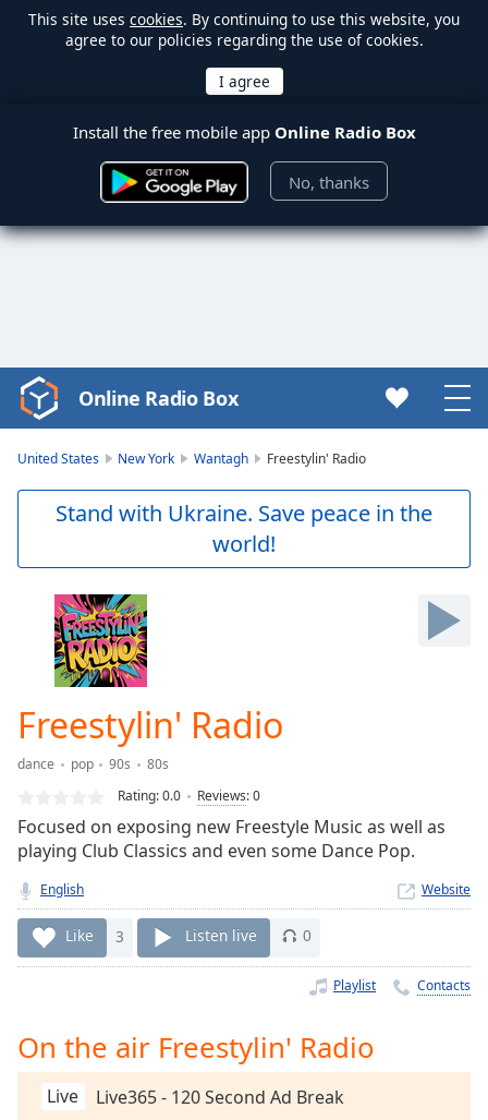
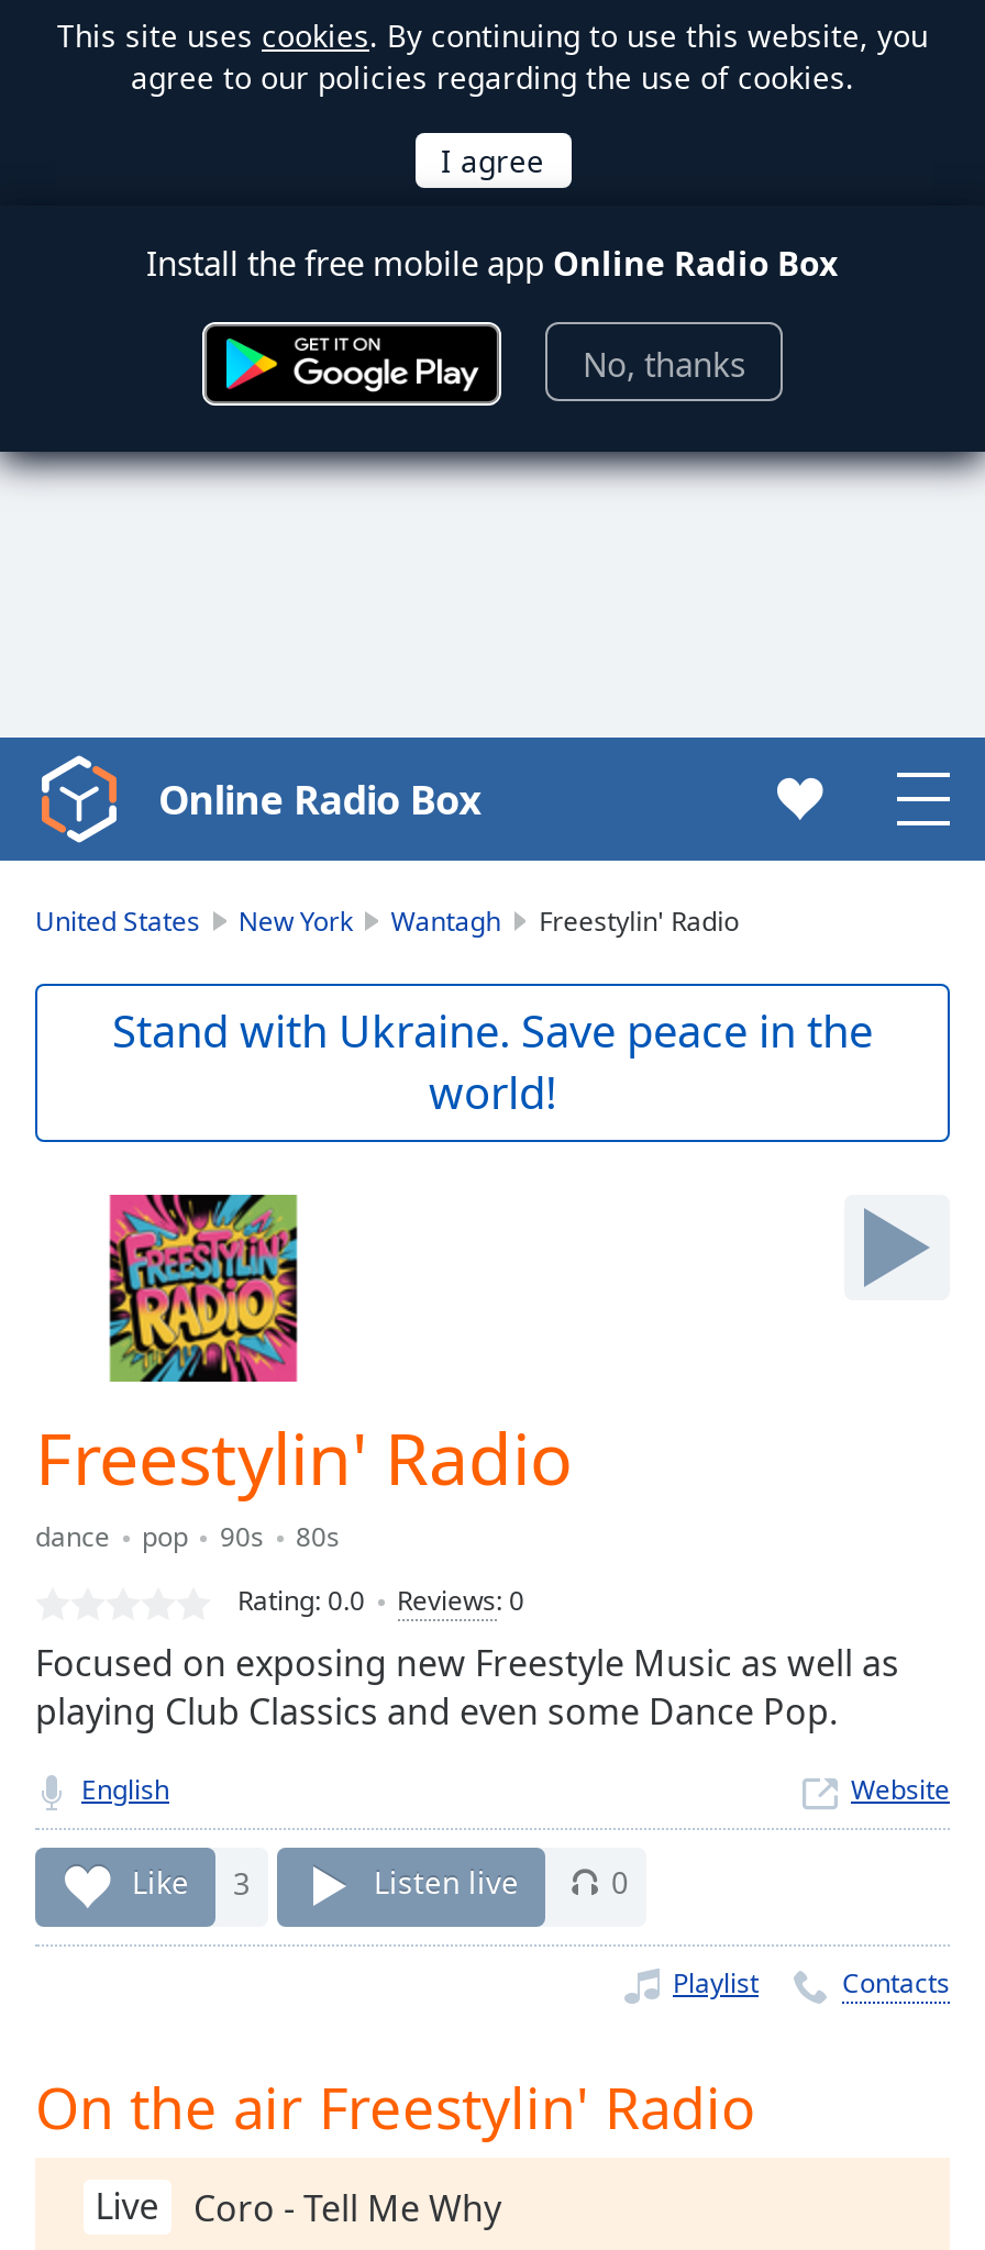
[96,1085,344,1109] Live365 - 120 Second Ad Break -> [193,2183,501,2232] Coro - Tell Me Why

